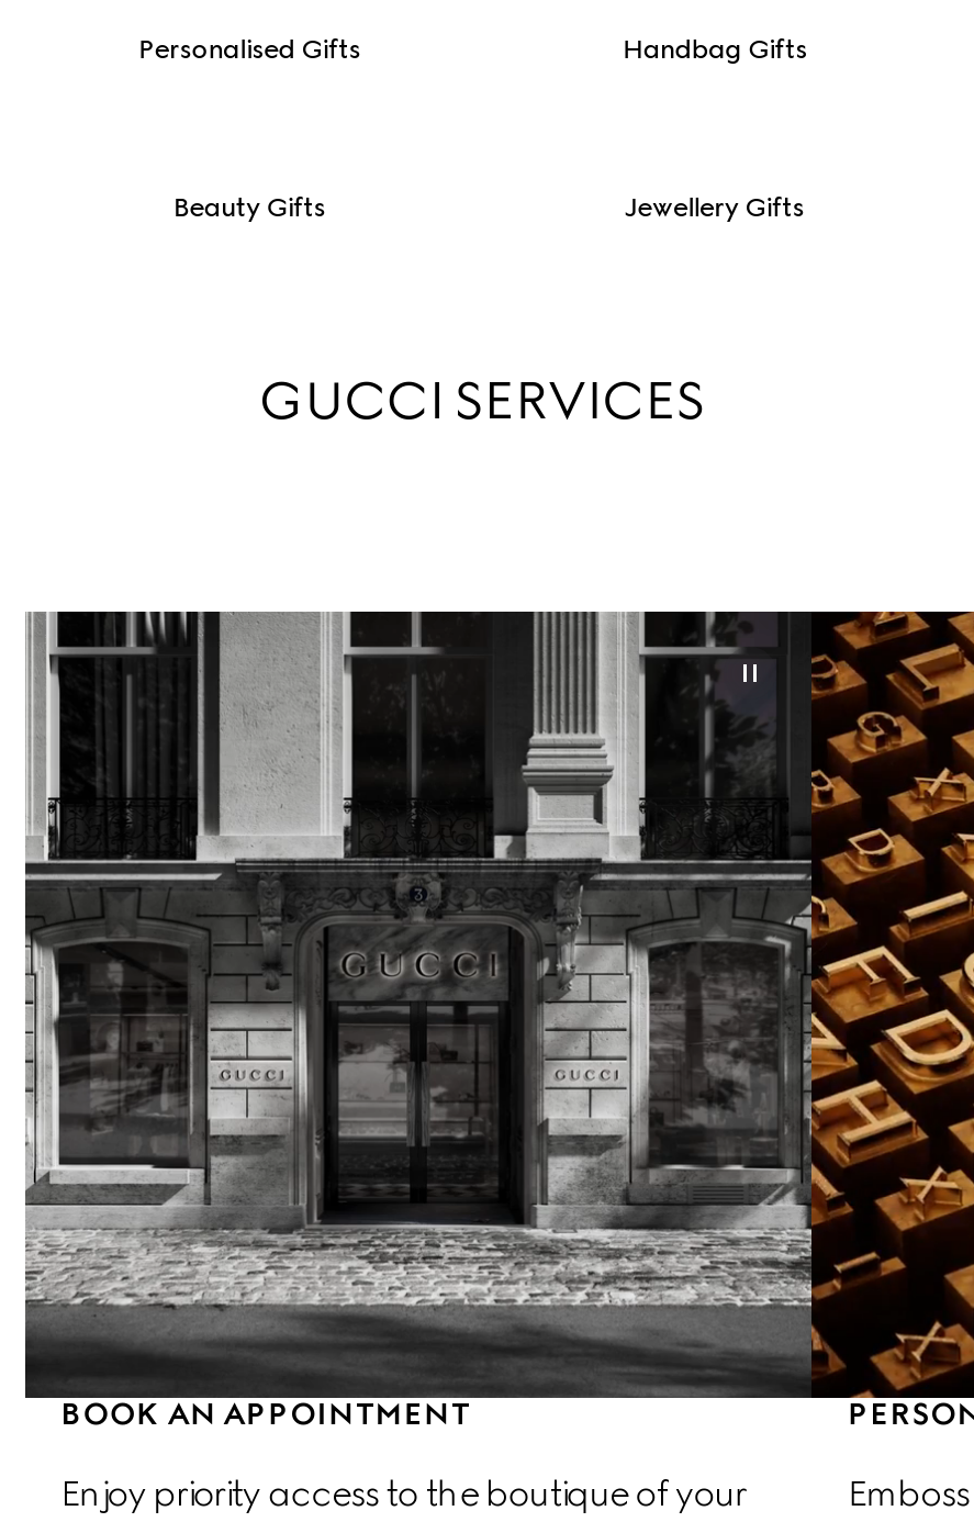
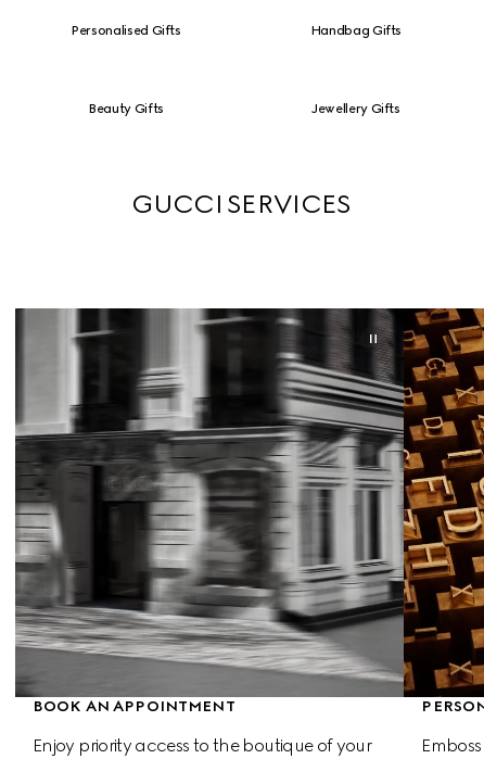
[25,608,967,1401] [image] -> [15,307,481,698] [image]

